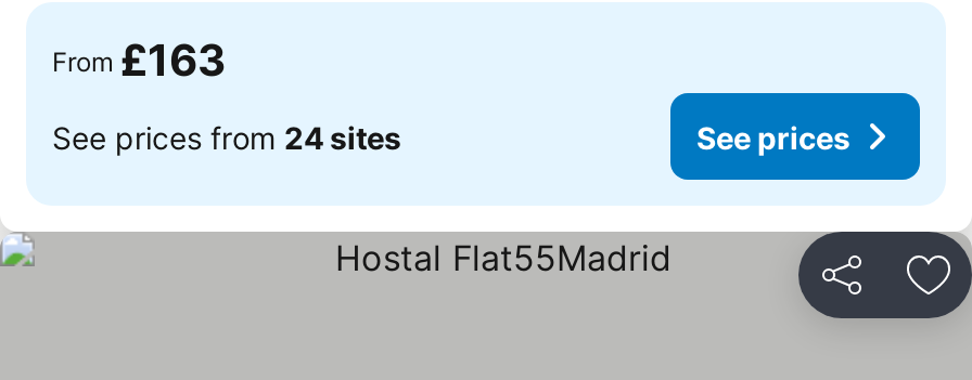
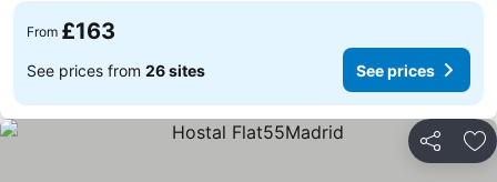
[52,118,401,155] See prices from 24 sites -> [27,60,205,79] See prices from 26 sites

